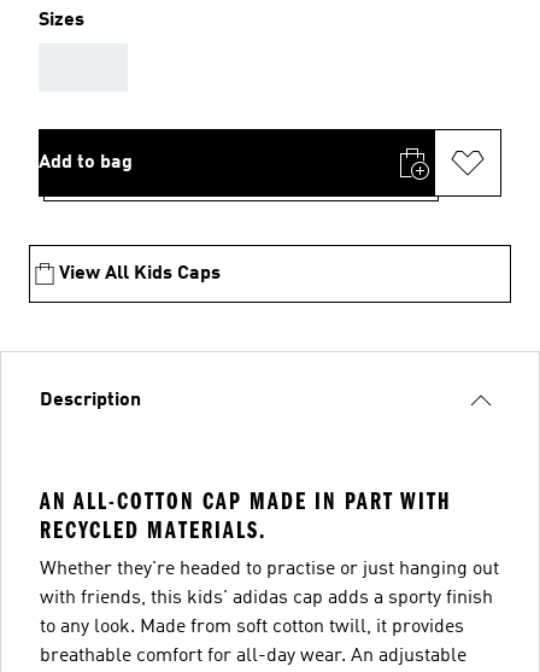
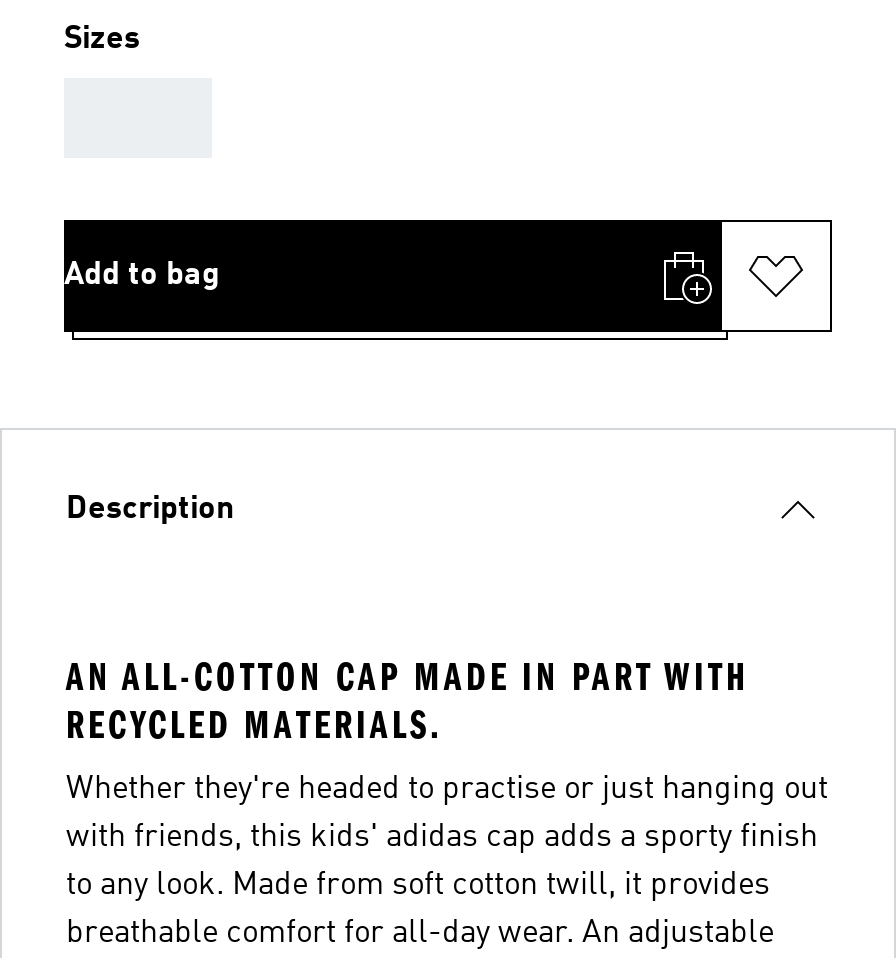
[59,264,221,284] View All Kids Caps -> none

